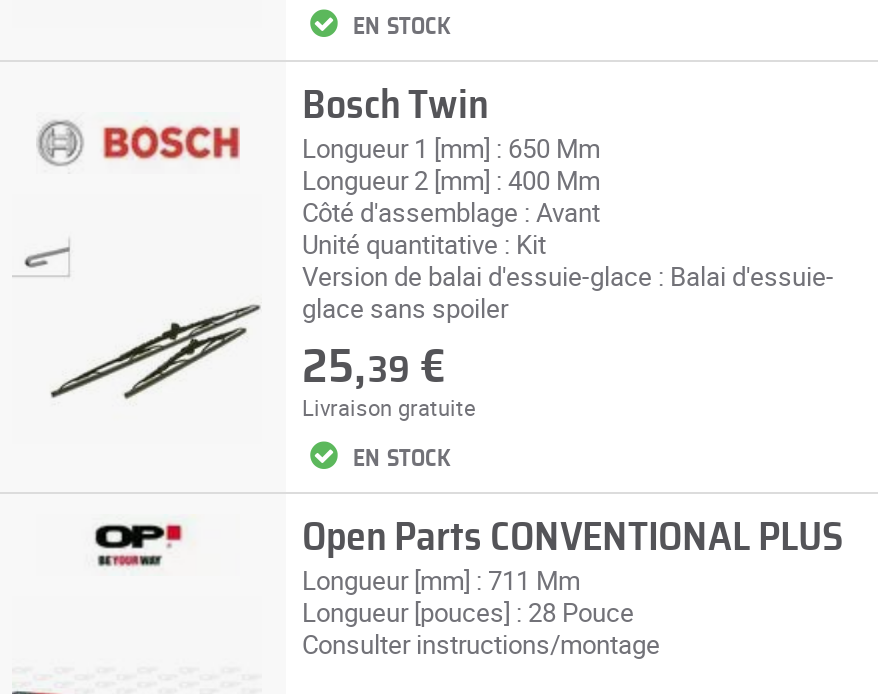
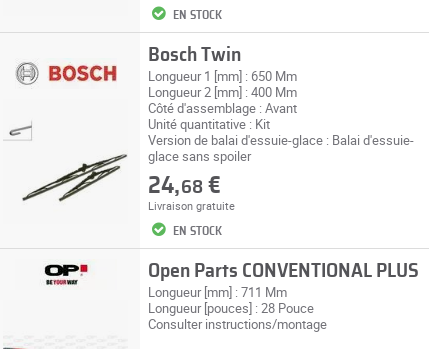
[302,344,446,392] 25,39 € -> [148,174,221,198] 24,68 €

